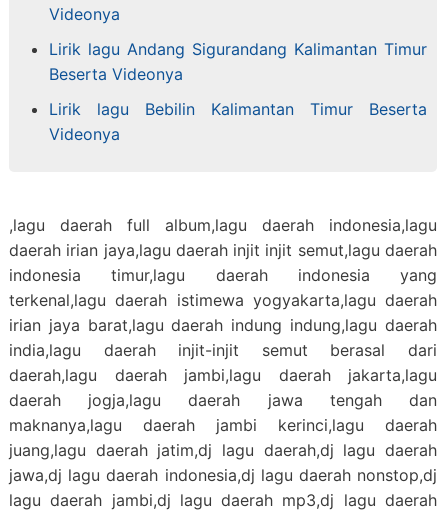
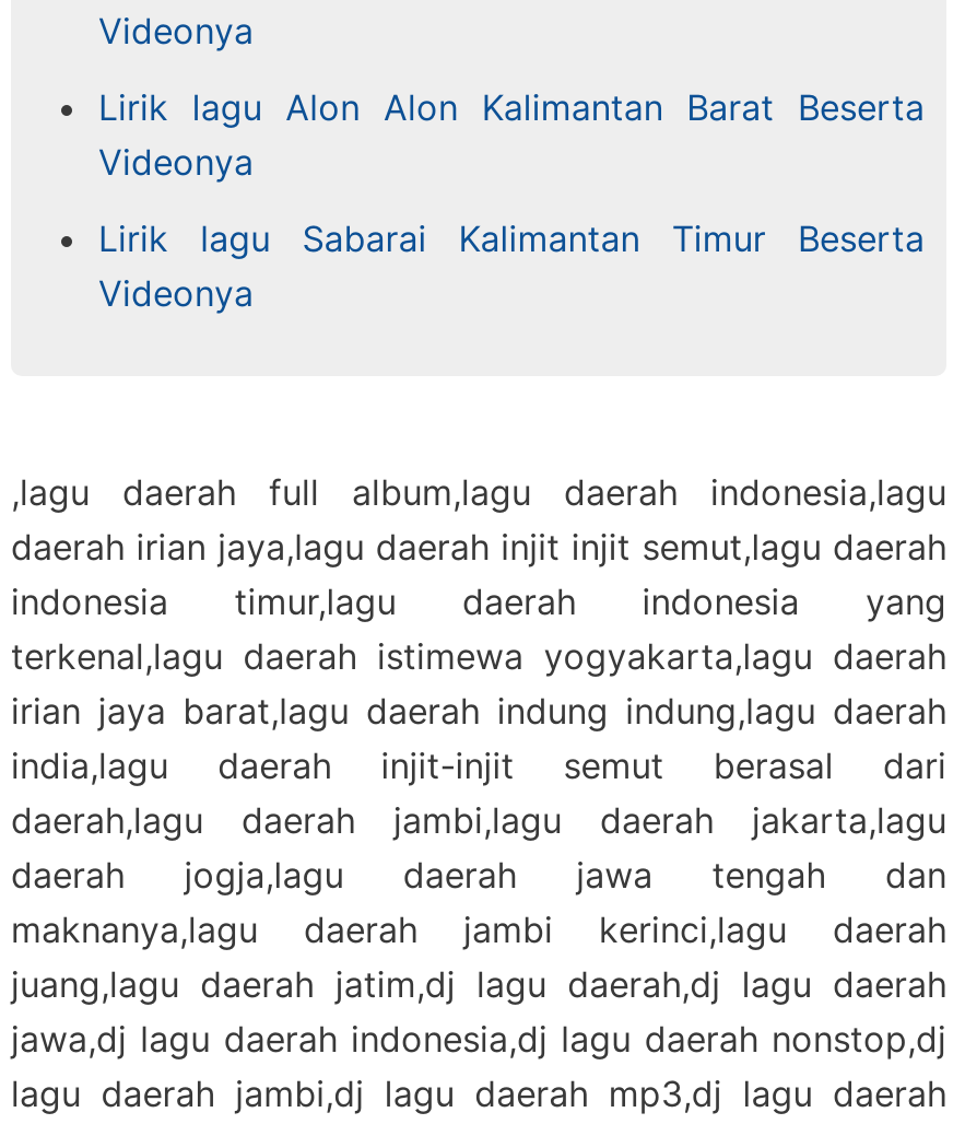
[49,39,427,84] Lirik lagu Andang Sigurandang Kalimantan Timur | Beserta Videonya -> [98,85,925,183] Lirik lagu Alon Alon Kalimantan Barat Beserta | Videonya
[49,99,427,119] Lirik lagu Bebilin Kalimantan Timur Beserta -> [98,216,925,260] Lirik lagu Sabarai Kalimantan Timur Beserta

